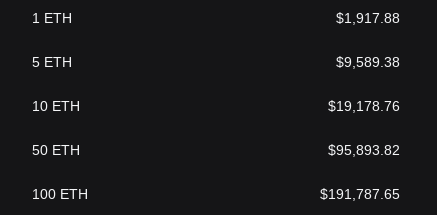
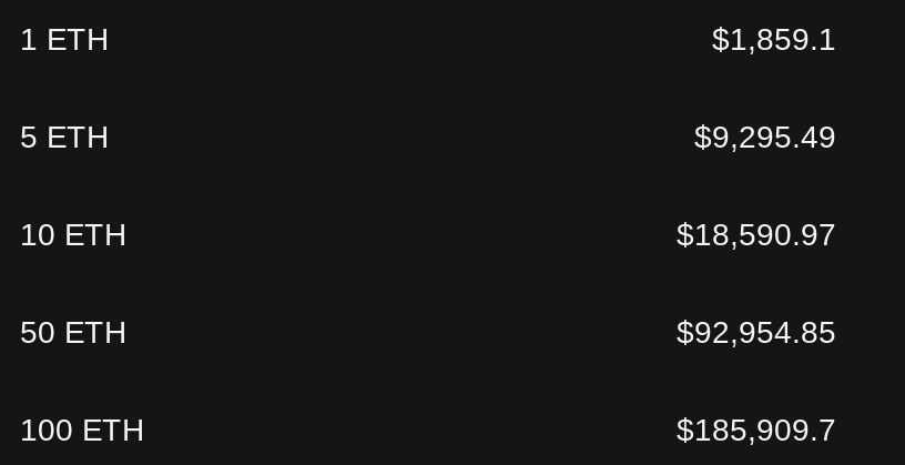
[336,10,400,26] $1,917.88 -> [712,21,836,57] $1,859.1
[336,54,400,70] $9,589.38 -> [694,119,836,154] $9,295.49
[328,98,400,114] $19,178.76 -> [677,216,836,252] $18,590.97
[328,142,400,158] $95,893.82 -> [677,314,836,350] $92,954.85
[320,186,400,202] $191,787.65 -> [677,412,836,447] $185,909.7

